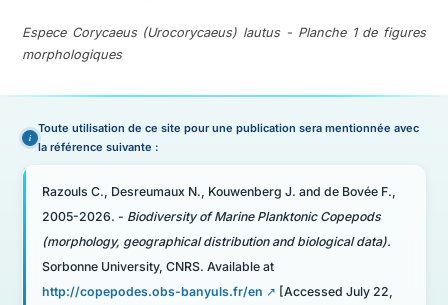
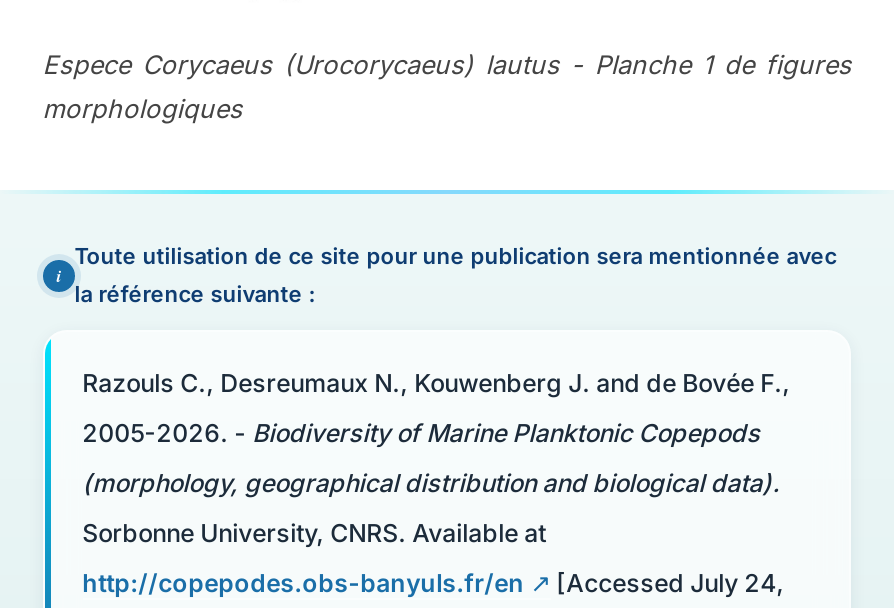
[276,284,393,299] [Accessed July 22, -> [550,569,784,599] [Accessed July 24,

